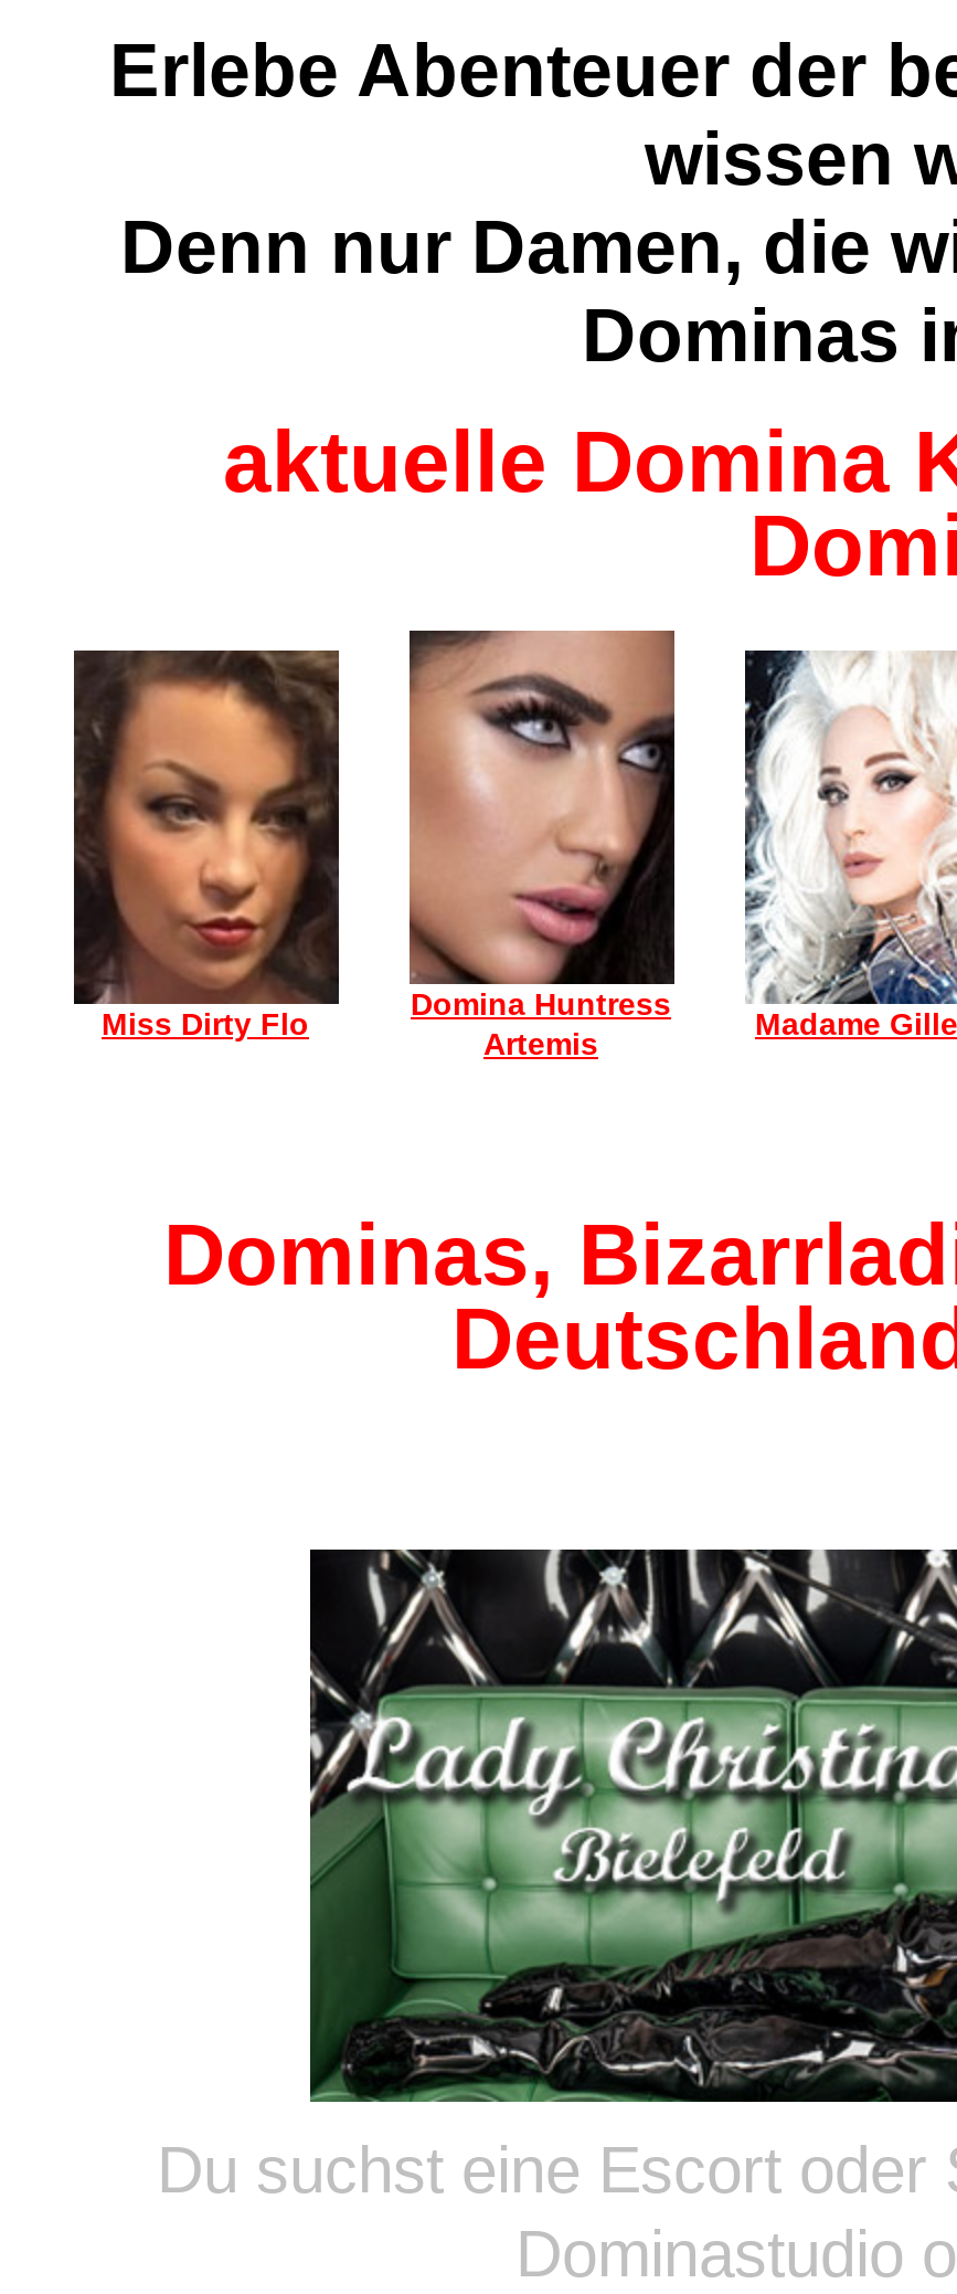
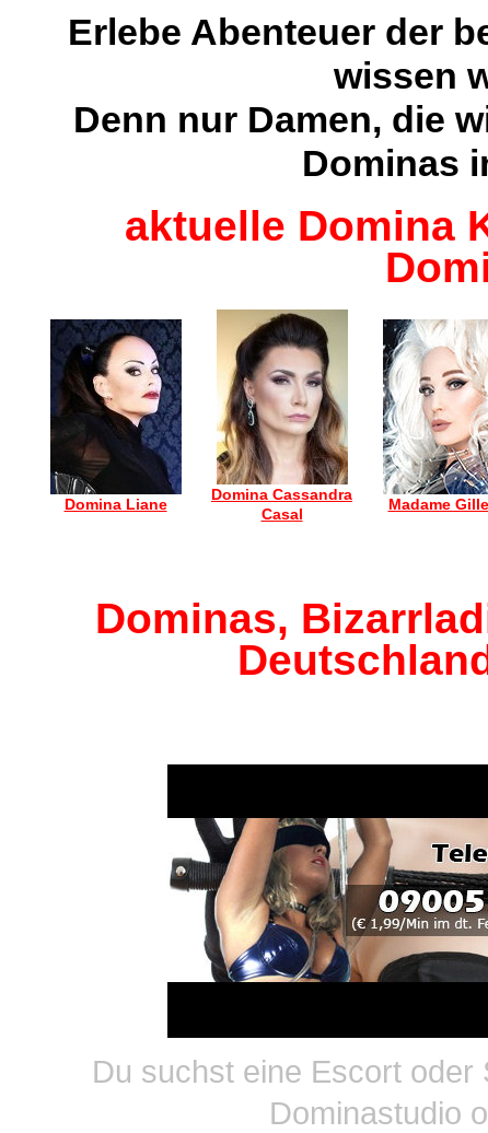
[407,628,677,1060] [image] | Domina Huntress | Artemis -> [211,309,352,522] [image] | Domina Cassandra | Casal
[74,648,339,1040] [image] | Miss Dirty Flo -> [50,318,182,512] [image] | Domina Liane
[308,1547,950,2104] [image] -> [167,763,485,1039] [image]

